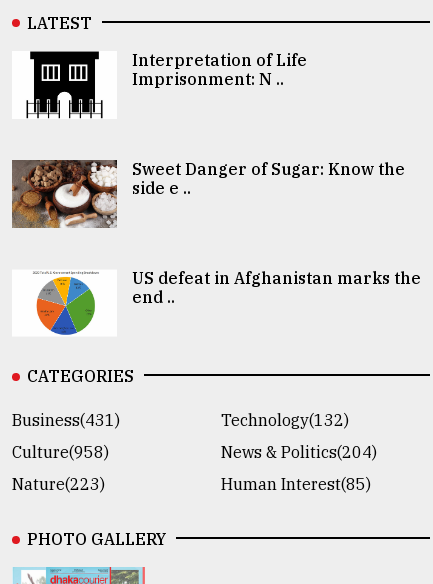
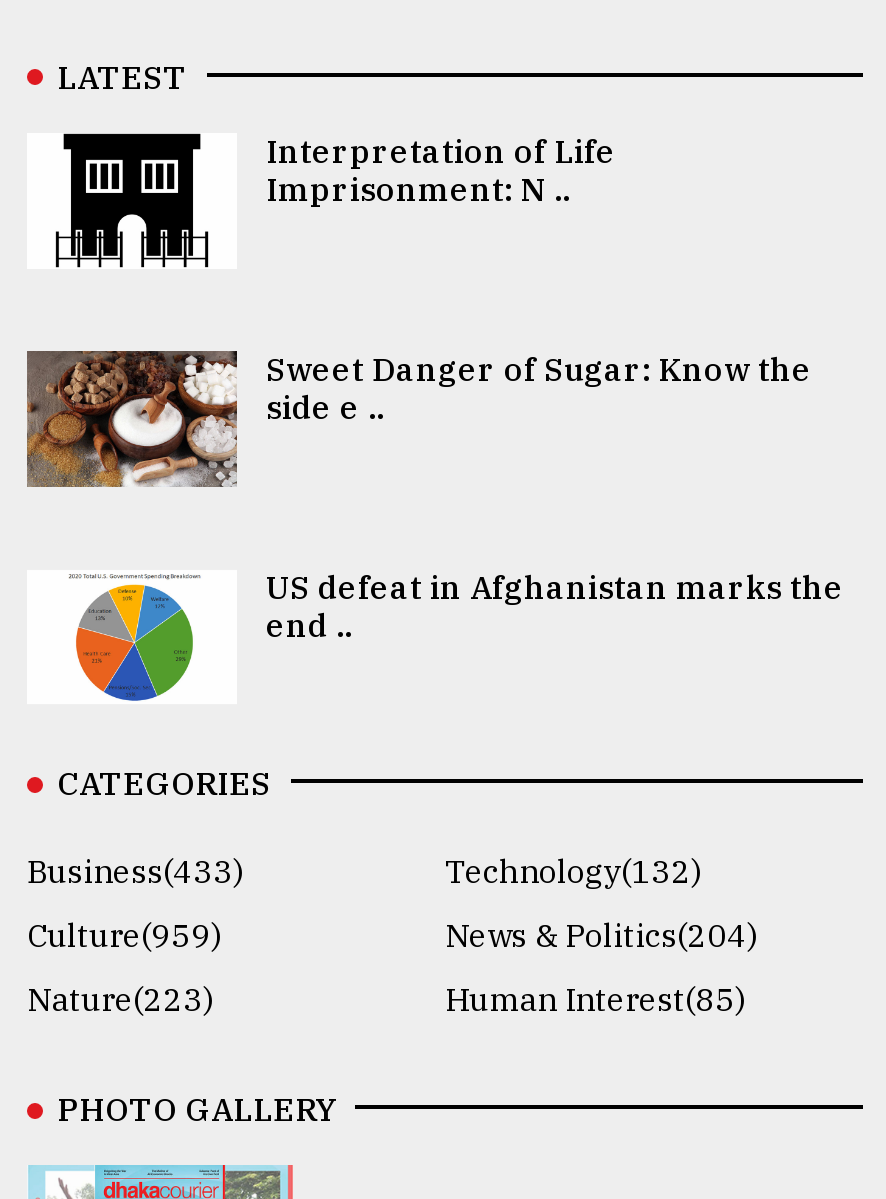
[12,410,120,430] Business(431) -> [27,851,243,891] Business(433)
[12,442,109,462] Culture(958) -> [27,915,221,955] Culture(959)

